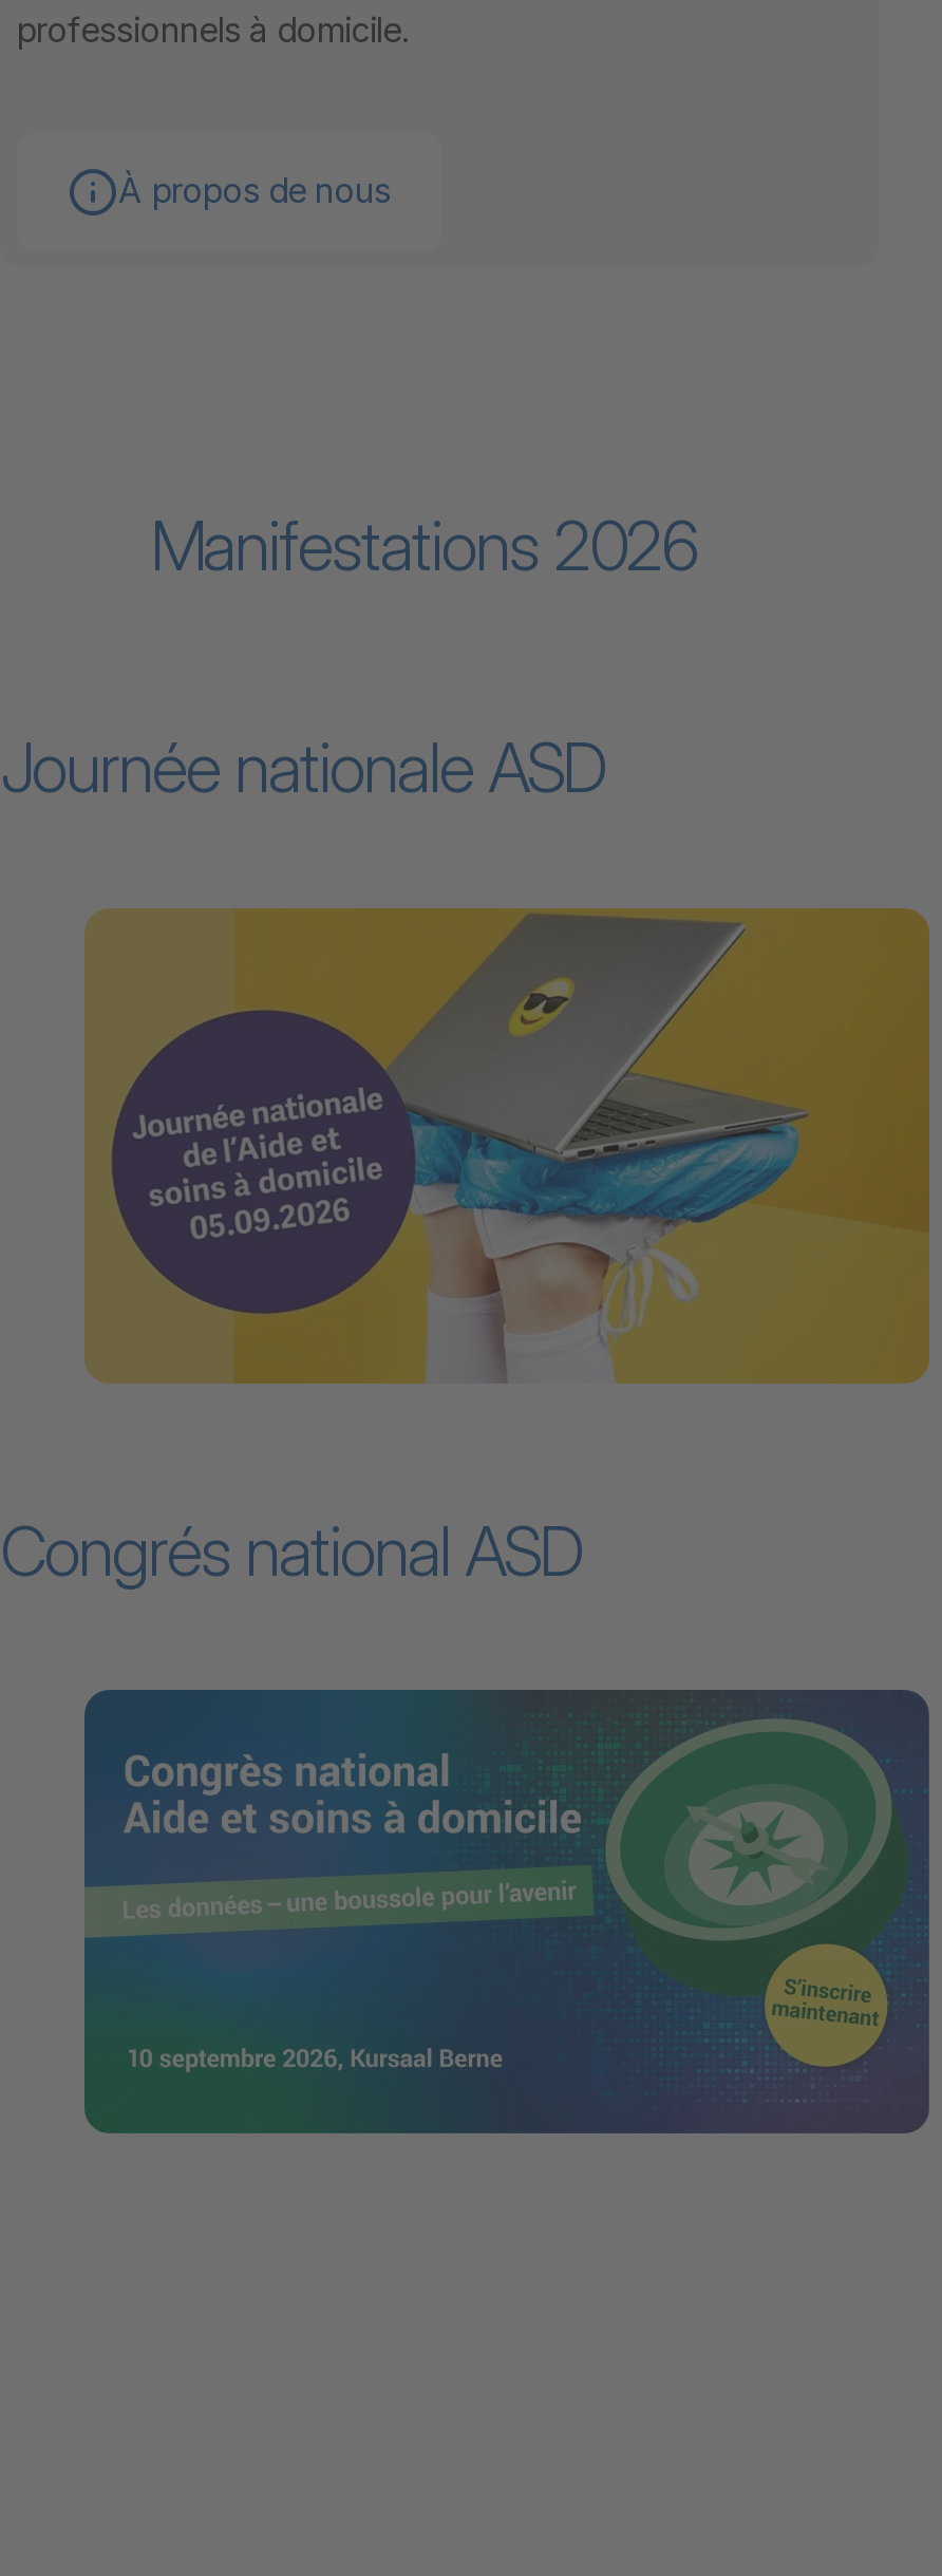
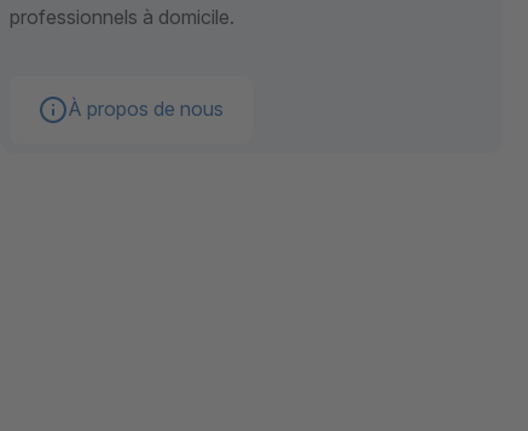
[0,504,695,810] Manifestations 2026 | Journée nationale ASD -> none
[82,906,931,1386] [image] -> none
[0,1509,581,1592] Congrés national ASD -> none
[82,1688,931,2136] [image] -> none

